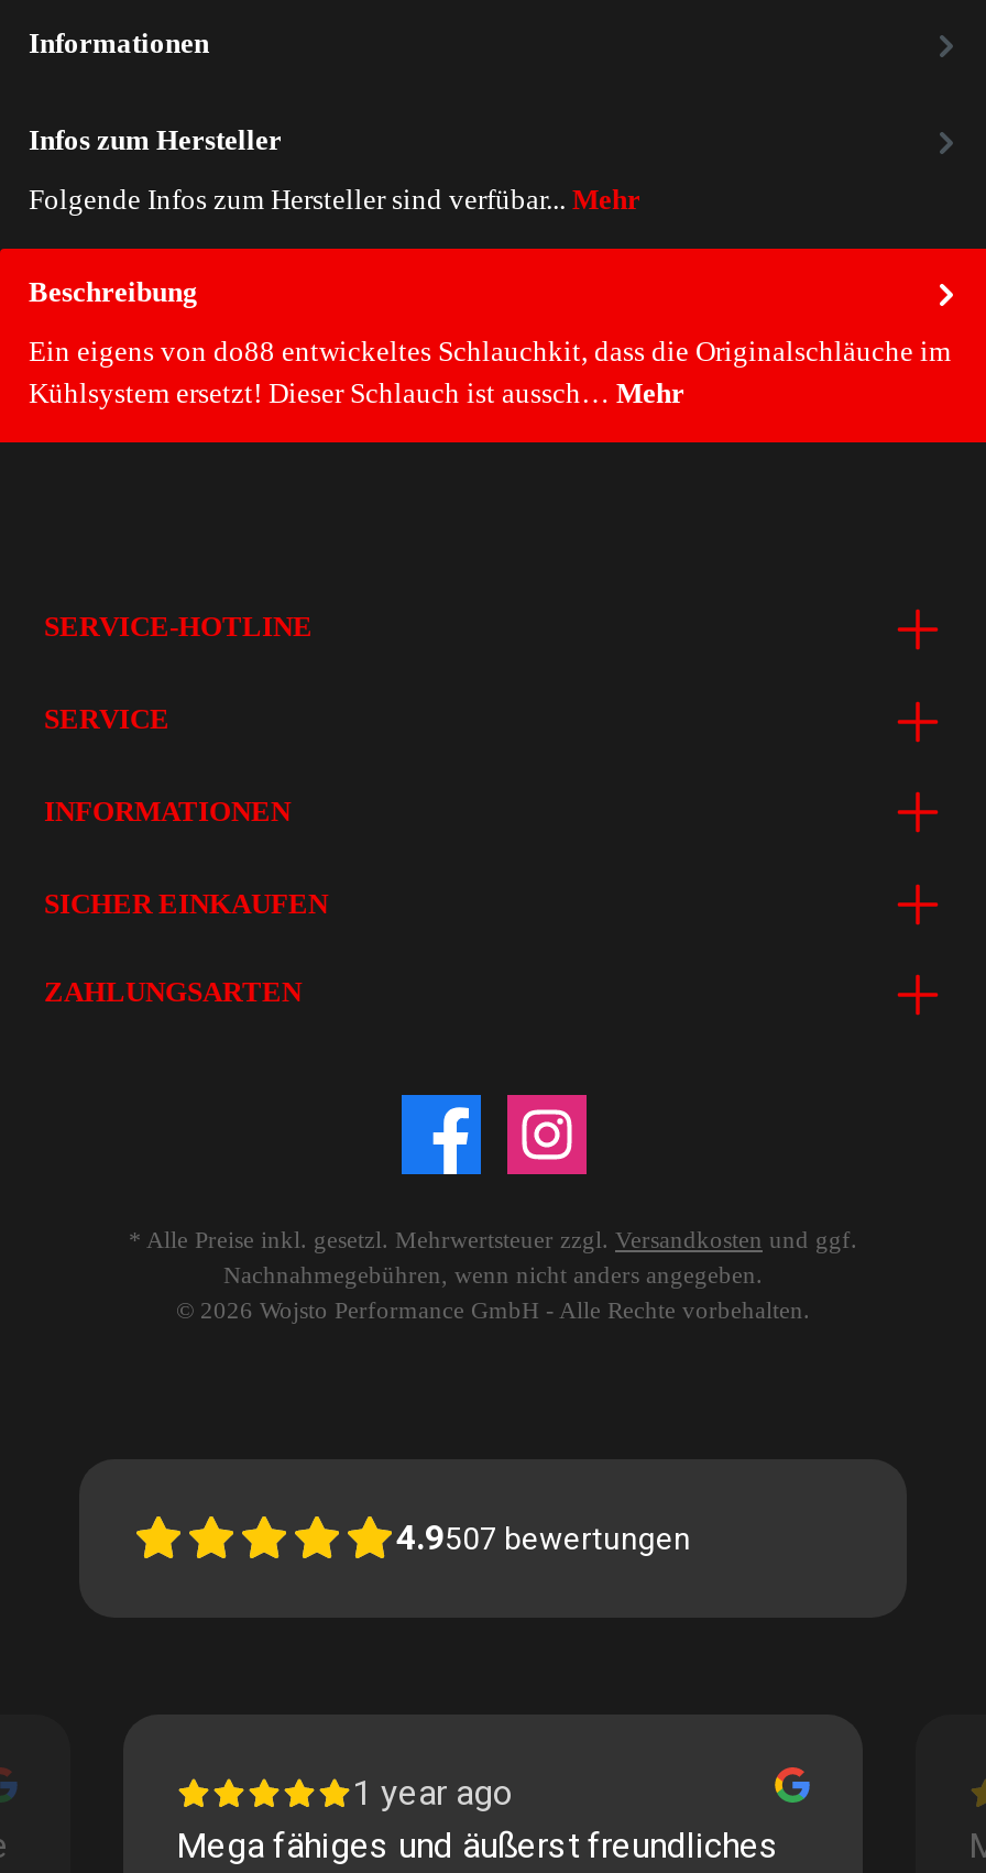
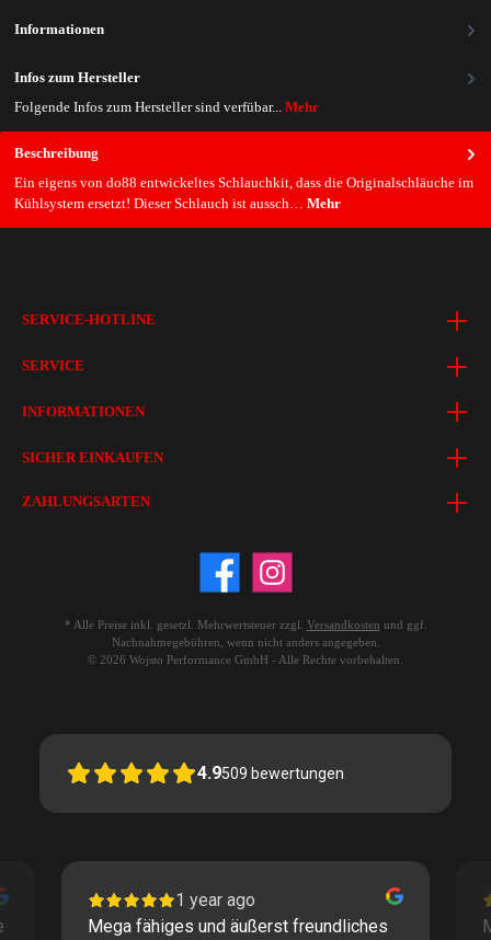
[396,1516,691,1558] 4.9507 bewertungen -> [197,763,344,783] 4.9509 bewertungen

